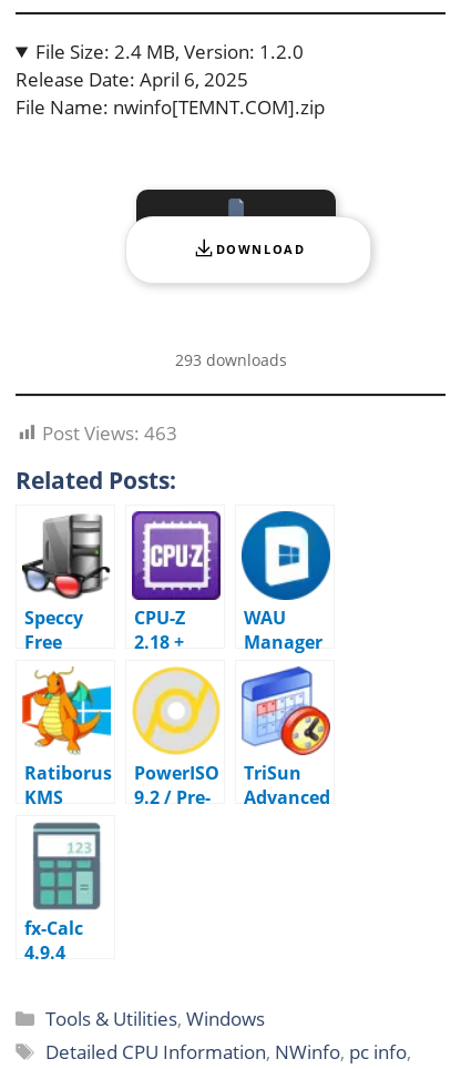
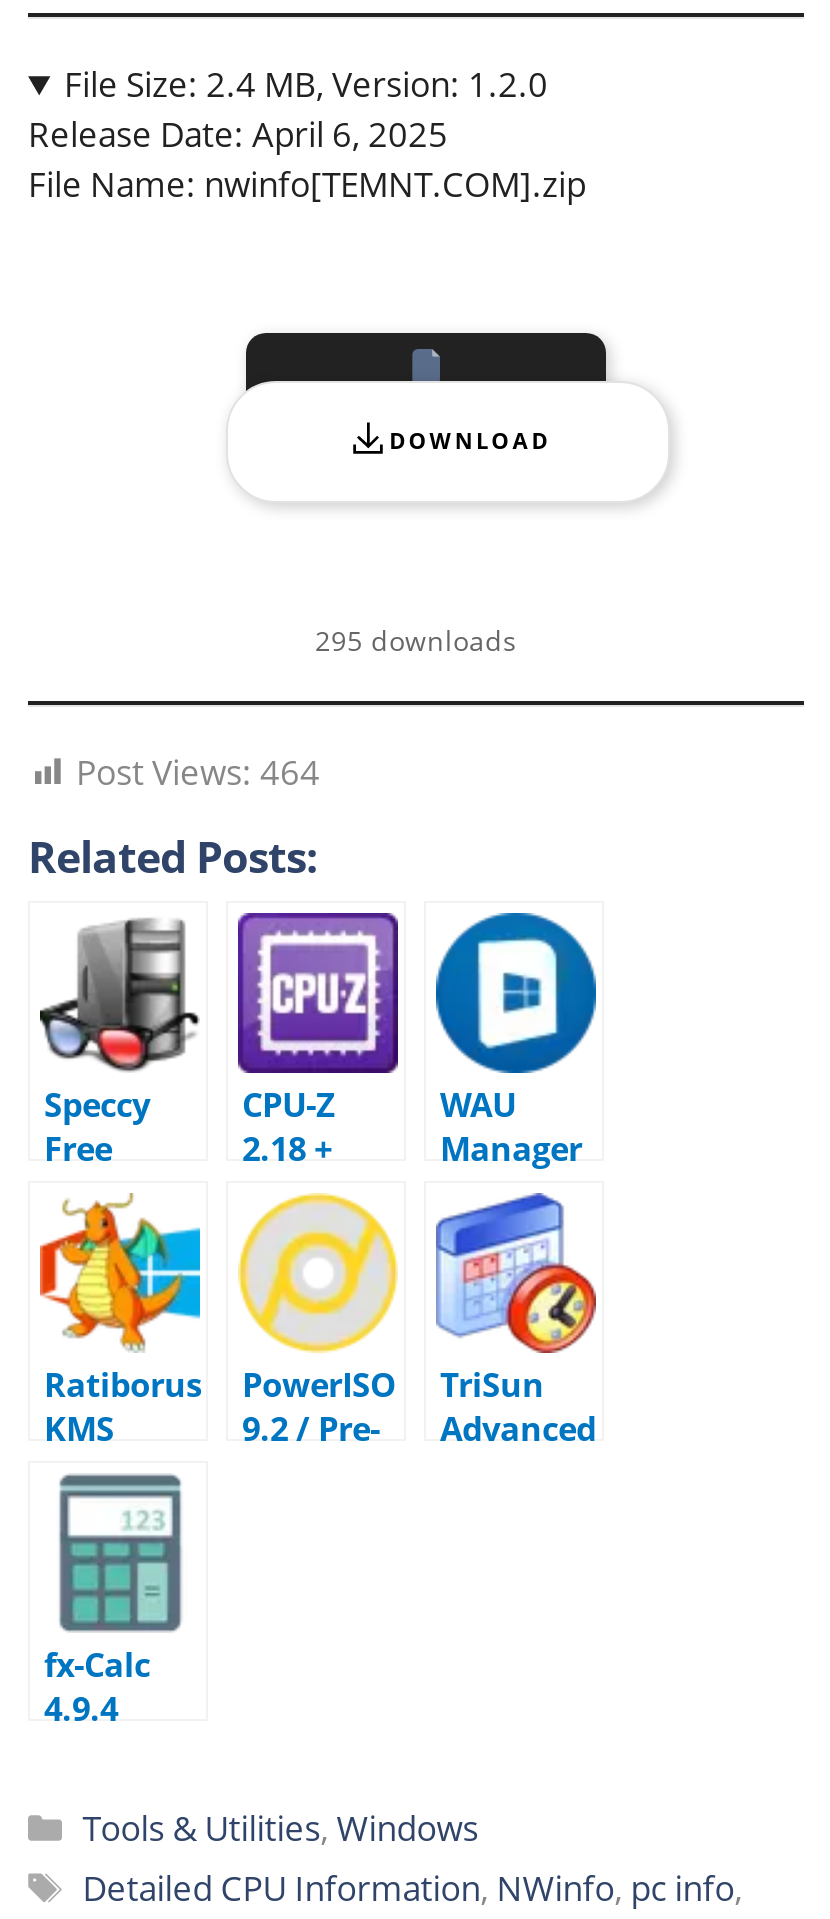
[175,349,286,370] 293 downloads -> [315,620,517,658] 295 downloads
[42,420,177,445] Post Views: 463 -> [76,748,320,794] Post Views: 464

